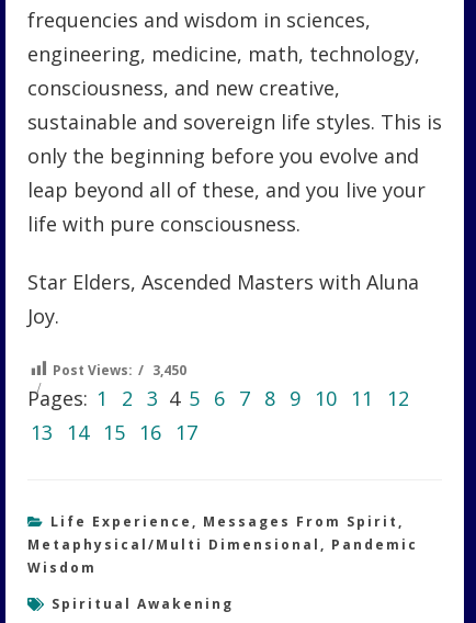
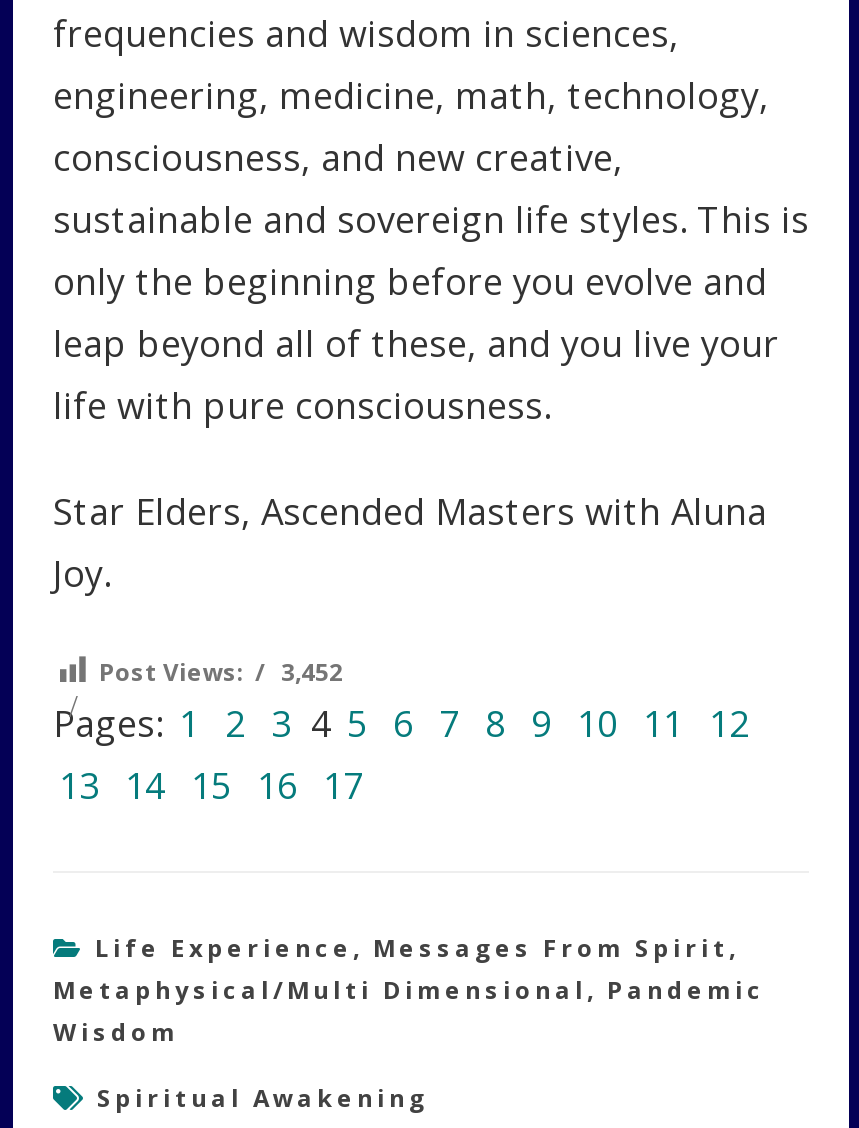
[53,361,186,379] Post Views: 3,450 -> [99,654,343,688] Post Views: 3,452

